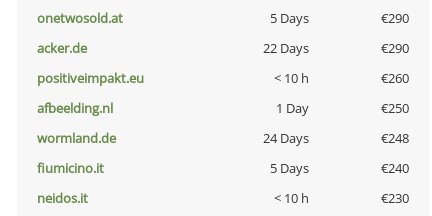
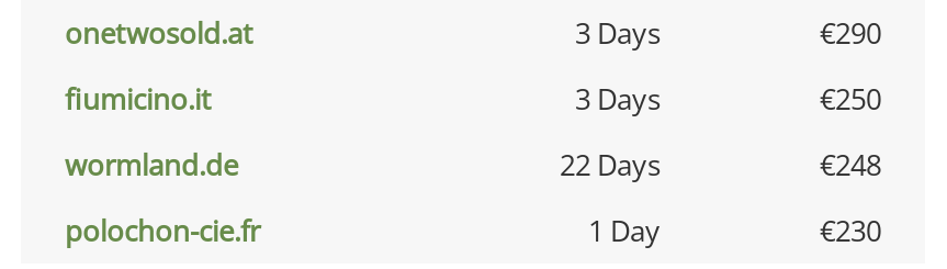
[269,9,308,27] 5 Days -> [575,14,661,53] 3 Days
[37,39,409,117] acker.de | 22 Days | €290 | positiveimpakt.eu | < 10 h | €260 | afbeelding.nl | 1 Day -> [65,79,661,119] fiumicino.it | 3 Days
[262,129,308,147] 24 Days -> [560,145,661,185] 22 Days
[37,159,409,207] fiumicino.it | 5 Days | €240 | neidos.it | < 10 h -> [65,211,661,251] polochon-cie.fr | 1 Day

